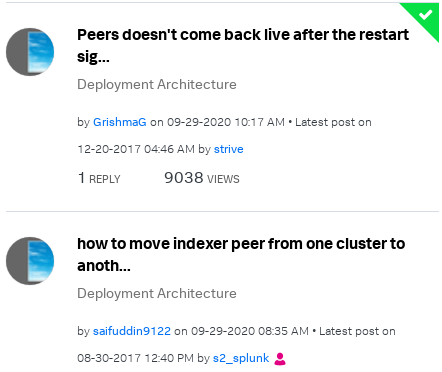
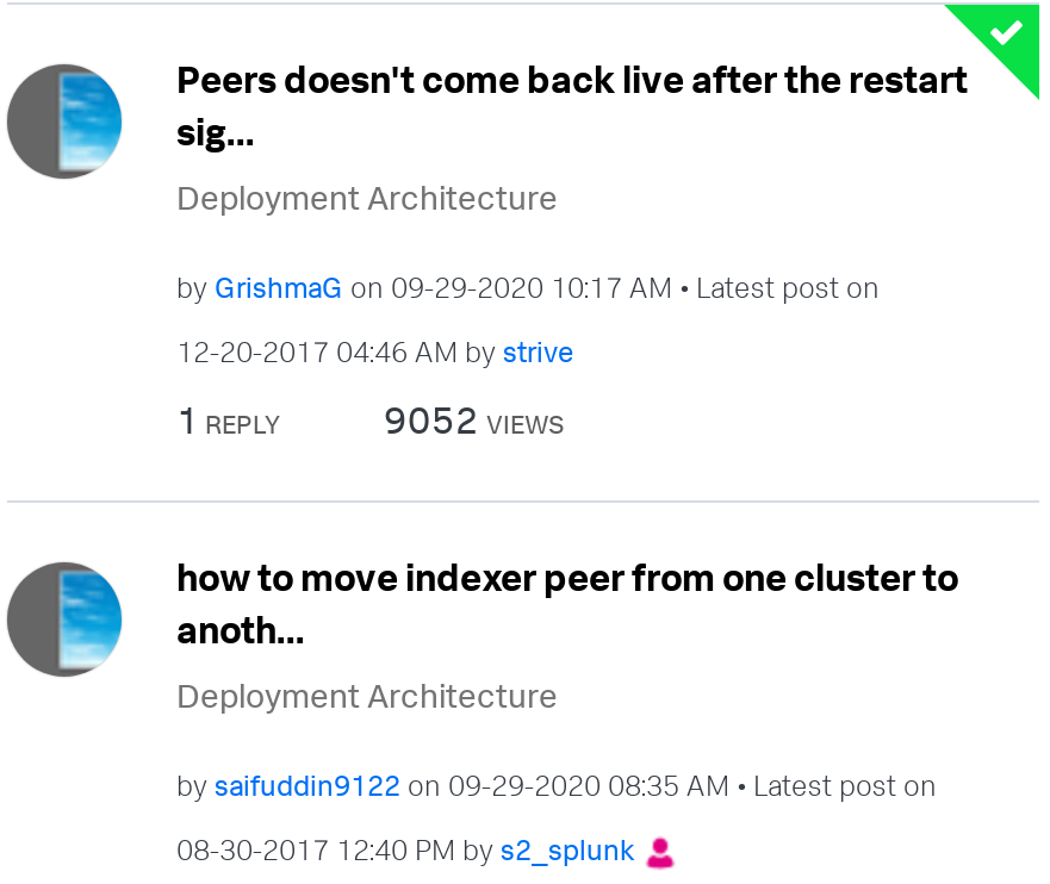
[164,166,240,186] 9038 VIEWS -> [384,394,565,442] 9052 VIEWS

